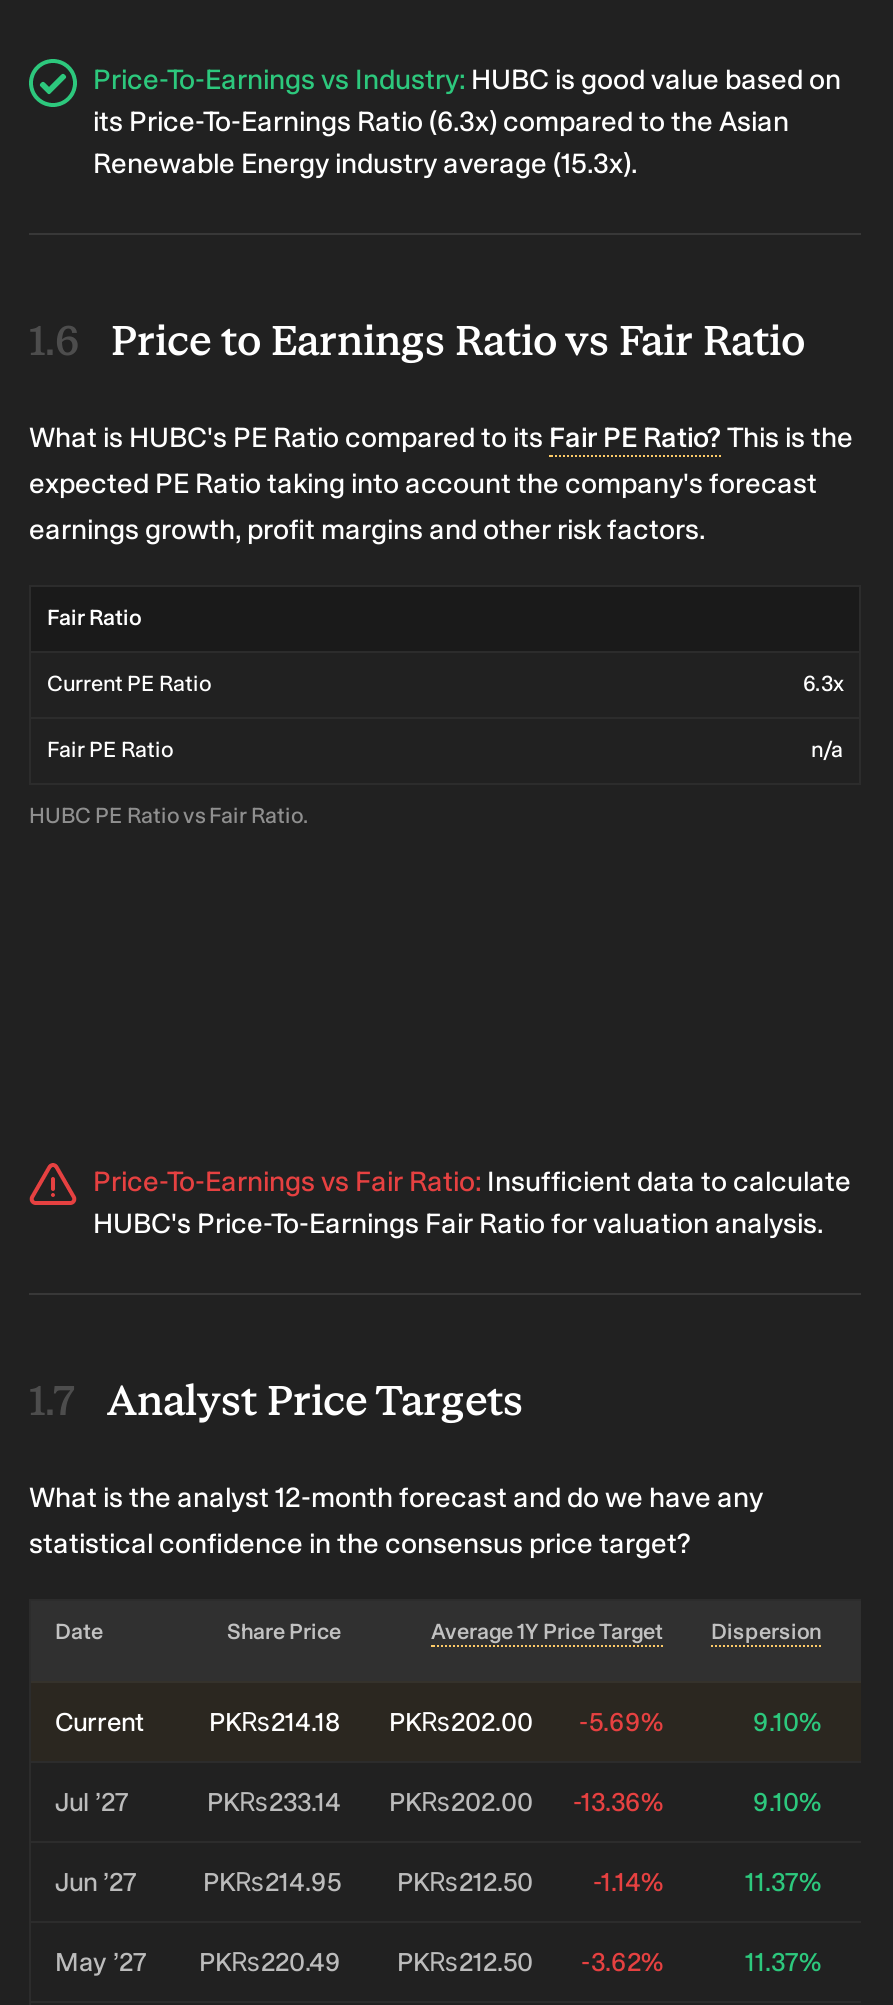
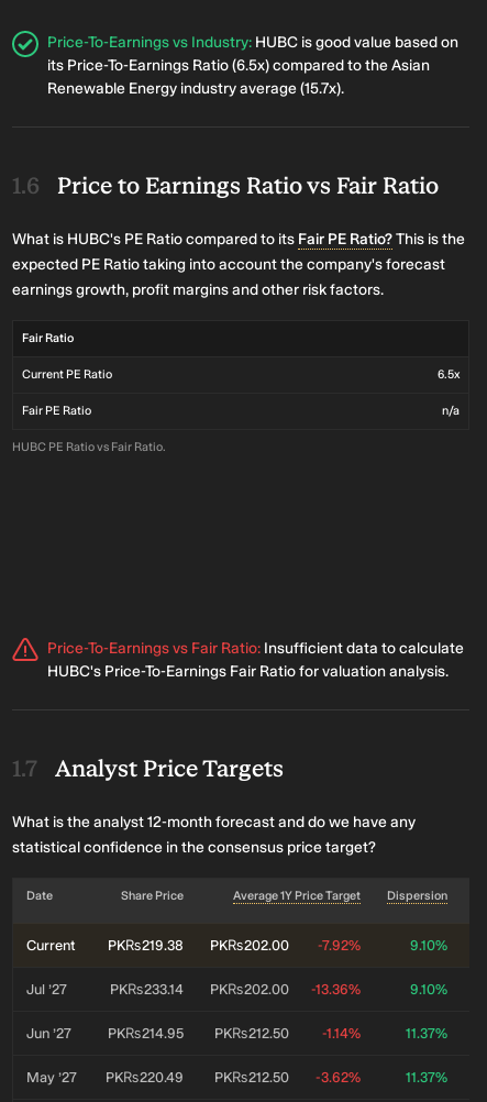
[93,105,789,139] its Price-To-Earnings Ratio (6.3x) compared to the Asian -> [47,56,430,75] its Price-To-Earnings Ratio (6.5x) compared to the Asian
[93,147,637,181] Renewable Energy industry average (15.3x). -> [47,79,344,98] Renewable Energy industry average (15.7x).
[803,671,843,697] 6.3x -> [438,367,460,382] 6.5x
[209,1707,341,1737] PK₨214.18 -> [108,937,184,954] PK₨219.38
[579,1707,663,1737] -5.69% -> [318,937,361,954] -7.92%

